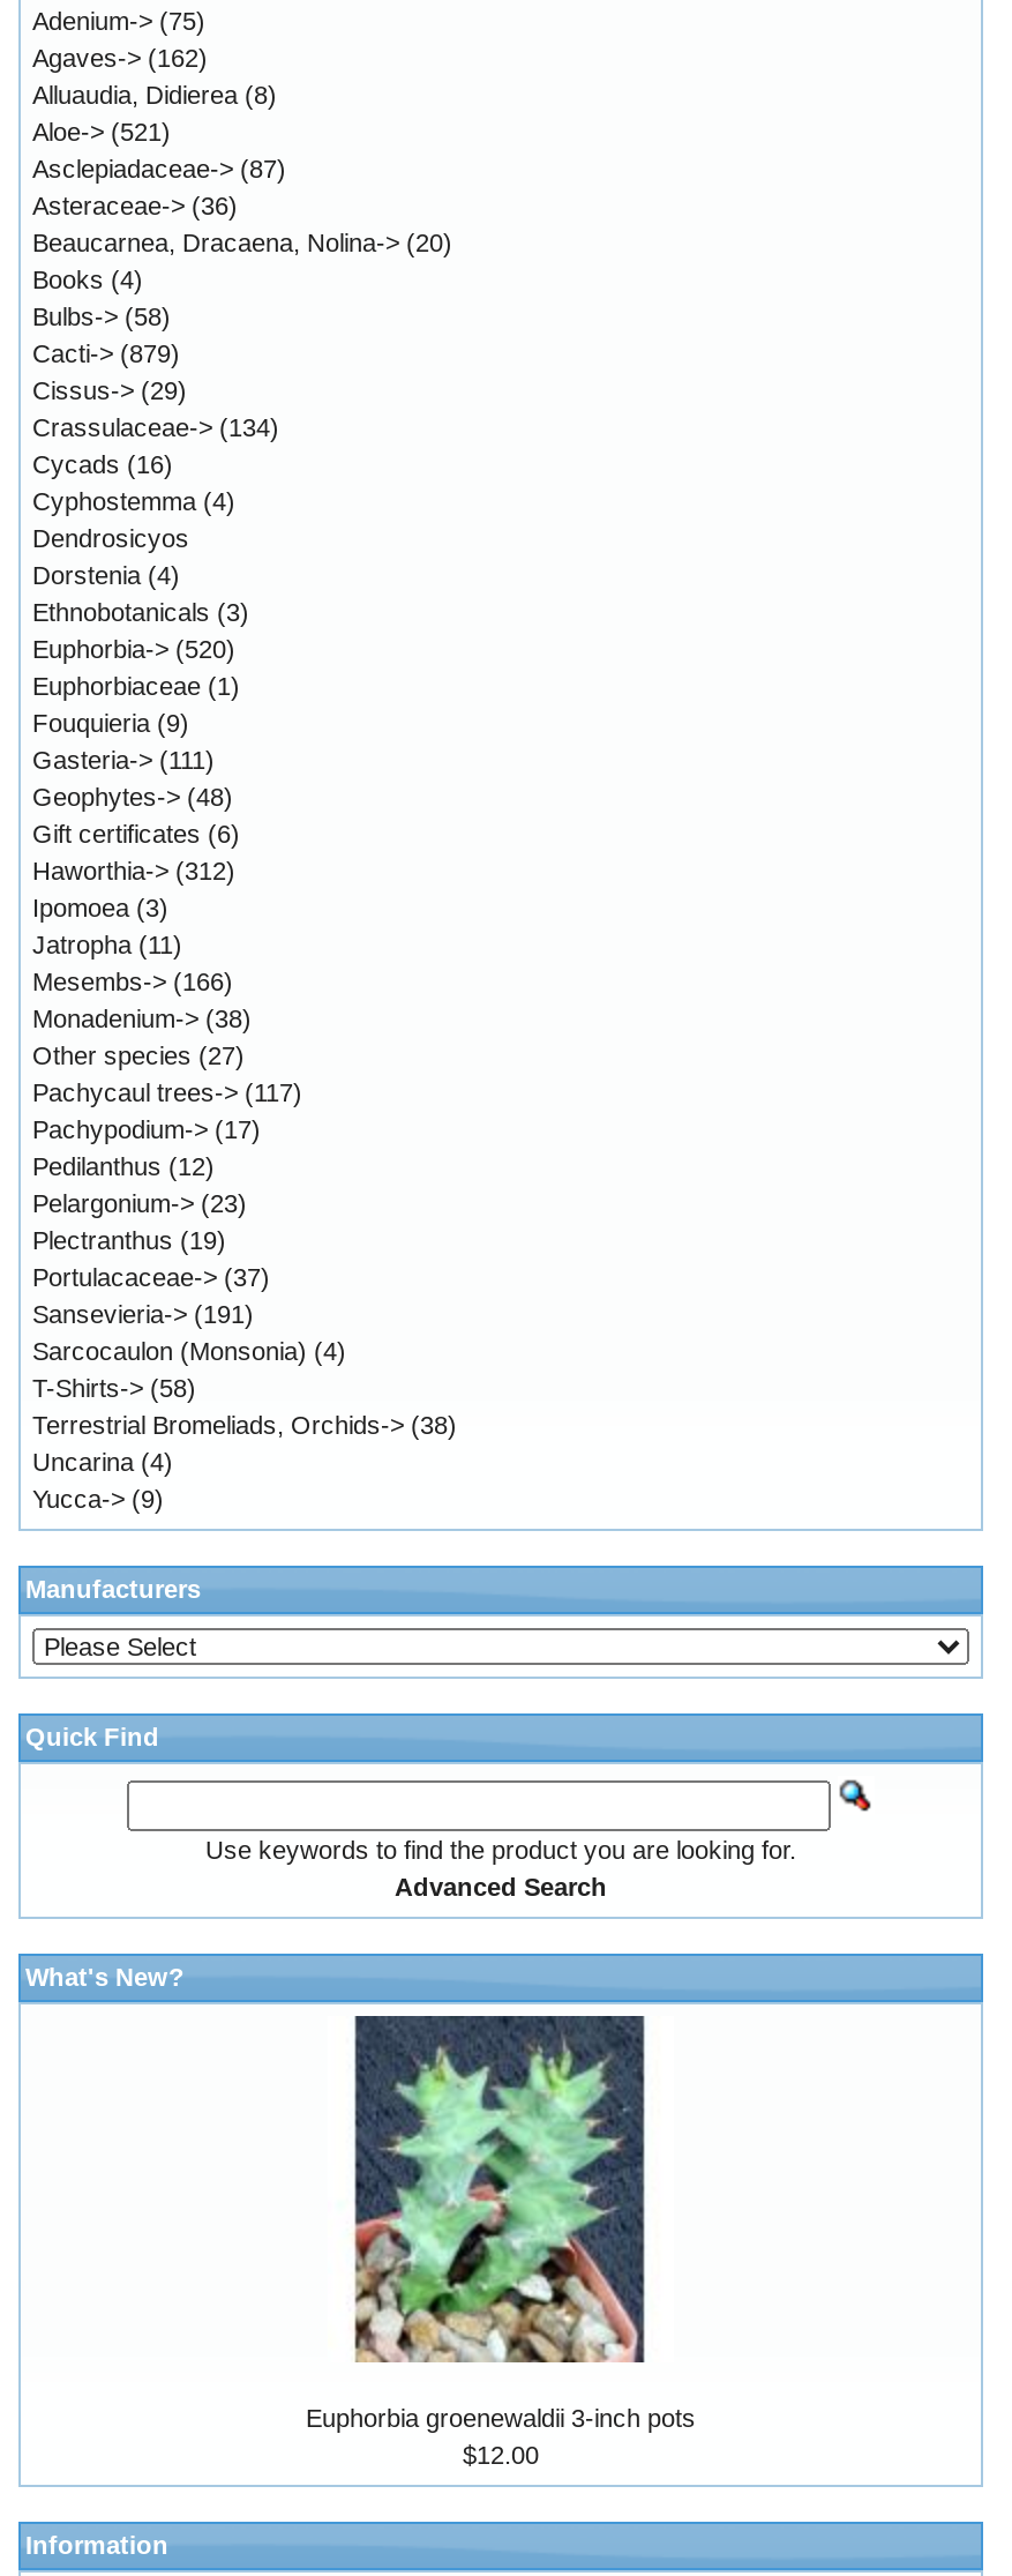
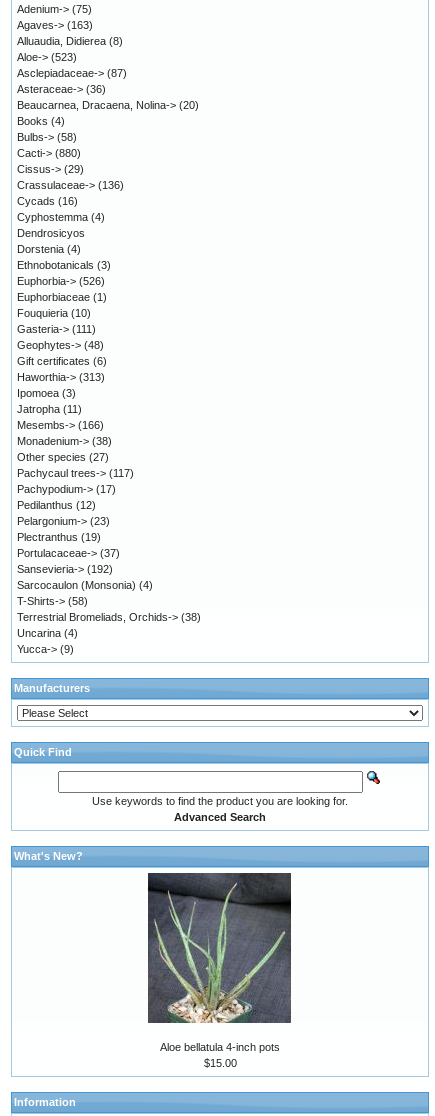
[32,44,208,72] Agaves-> (162) -> [17,19,93,31] Agaves-> (163)
[32,118,171,145] Aloe-> (521) -> [17,51,77,63] Aloe-> (523)
[32,339,180,367] Cacti-> (879) -> [17,147,81,159] Cacti-> (880)
[32,413,279,441] Crassulaceae-> (134) -> [17,179,124,191] Crassulaceae-> (136)
[32,635,235,663] Euphorbia-> (520) -> [17,275,105,287] Euphorbia-> (526)
[32,709,189,737] Fouquieria (9) -> [17,307,91,319] Fouquieria (10)
[32,857,235,884] Haworthia-> (312) -> [17,371,105,383] Haworthia-> (313)
[32,1300,254,1328] Sansevieria-> (191) -> [17,563,113,575] Sansevieria-> (192)
[306,2016,696,2432] [image] | Euphorbia groenewaldii 3-inch pots -> [147,872,292,1053] [image] | Aloe bellatula 4-inch pots
[463,2441,539,2469] $12.00 -> [203,1057,236,1069] $15.00

